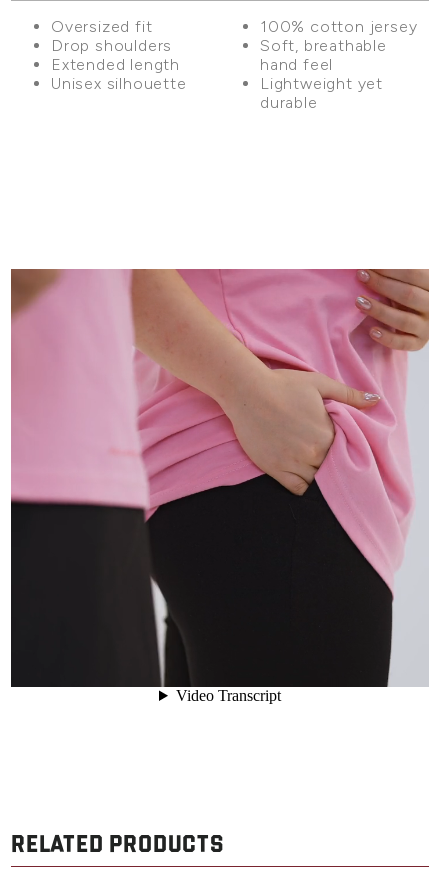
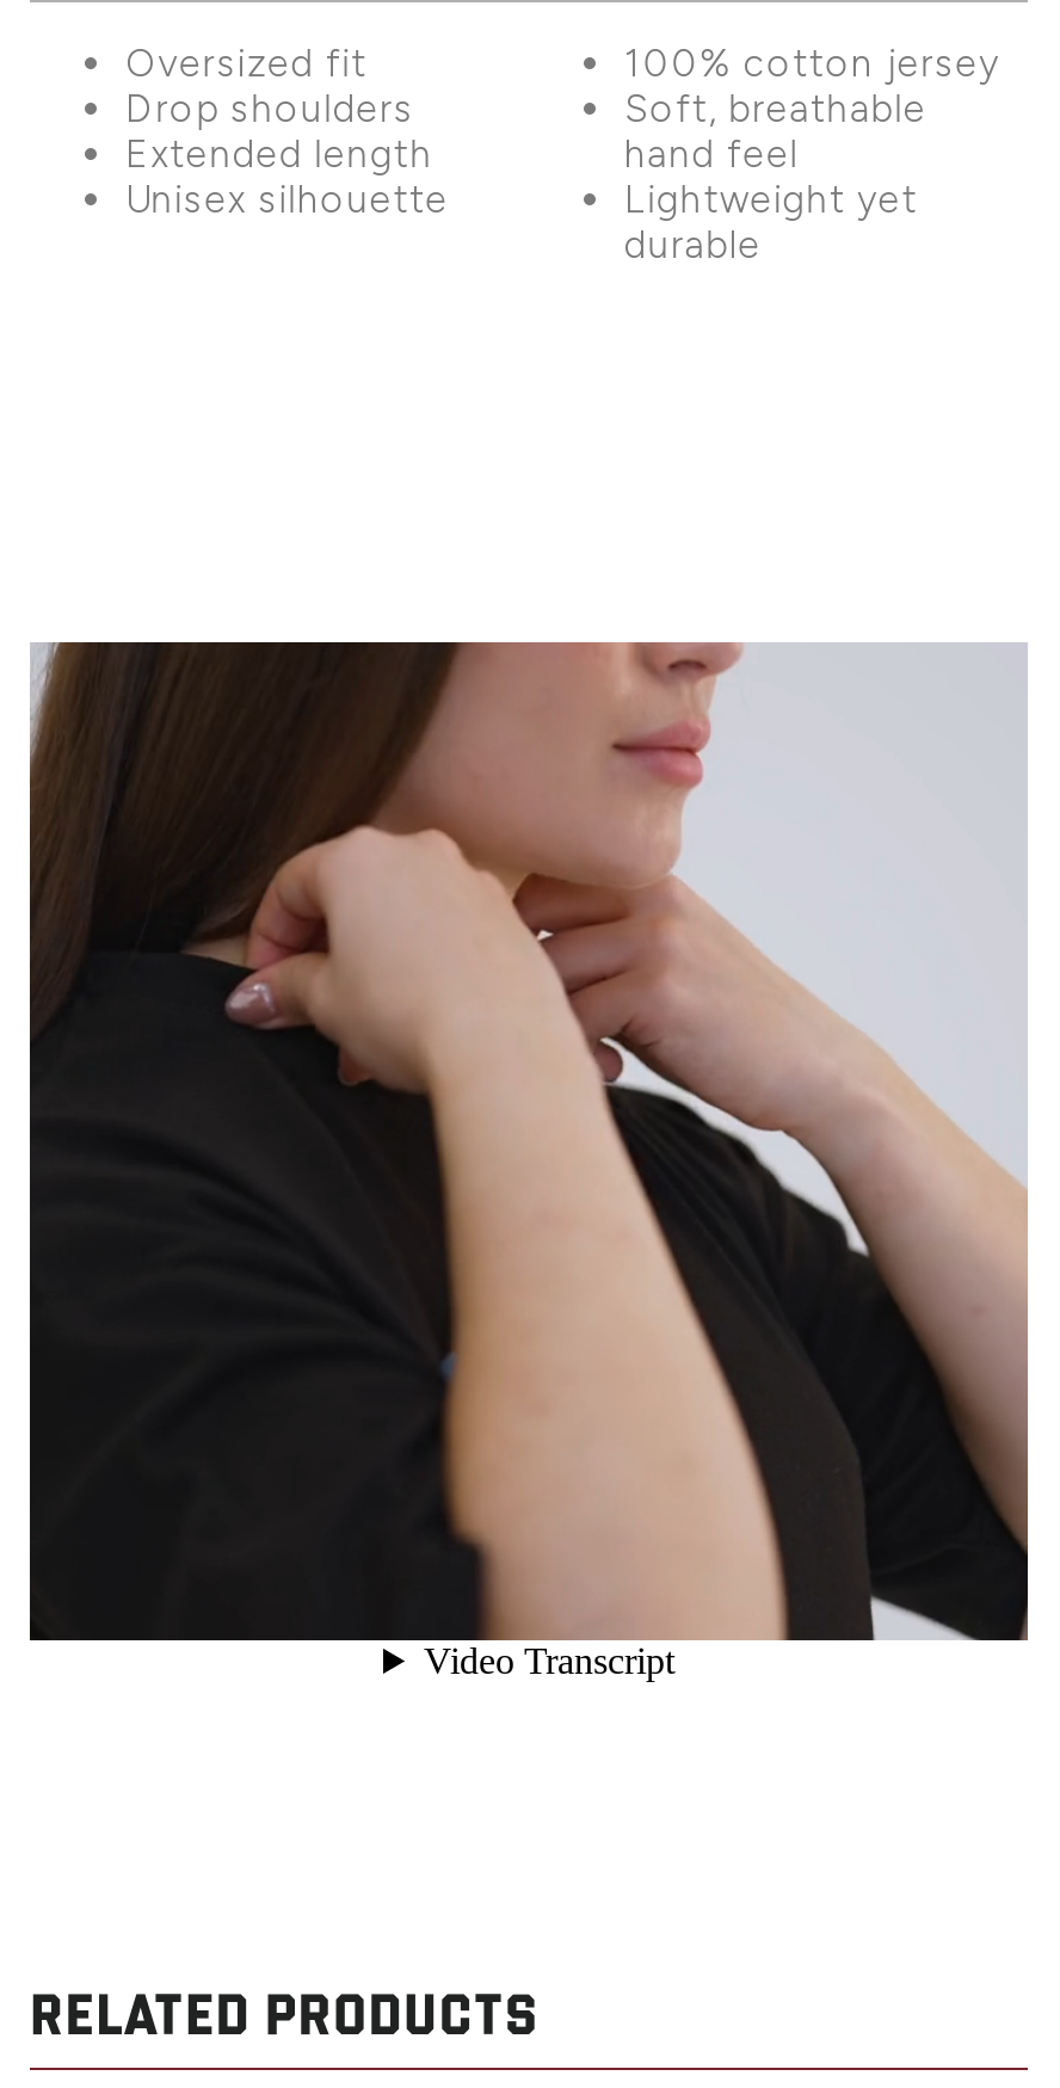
[10,268,429,688] [image] -> [27,640,1030,1643] [image]

